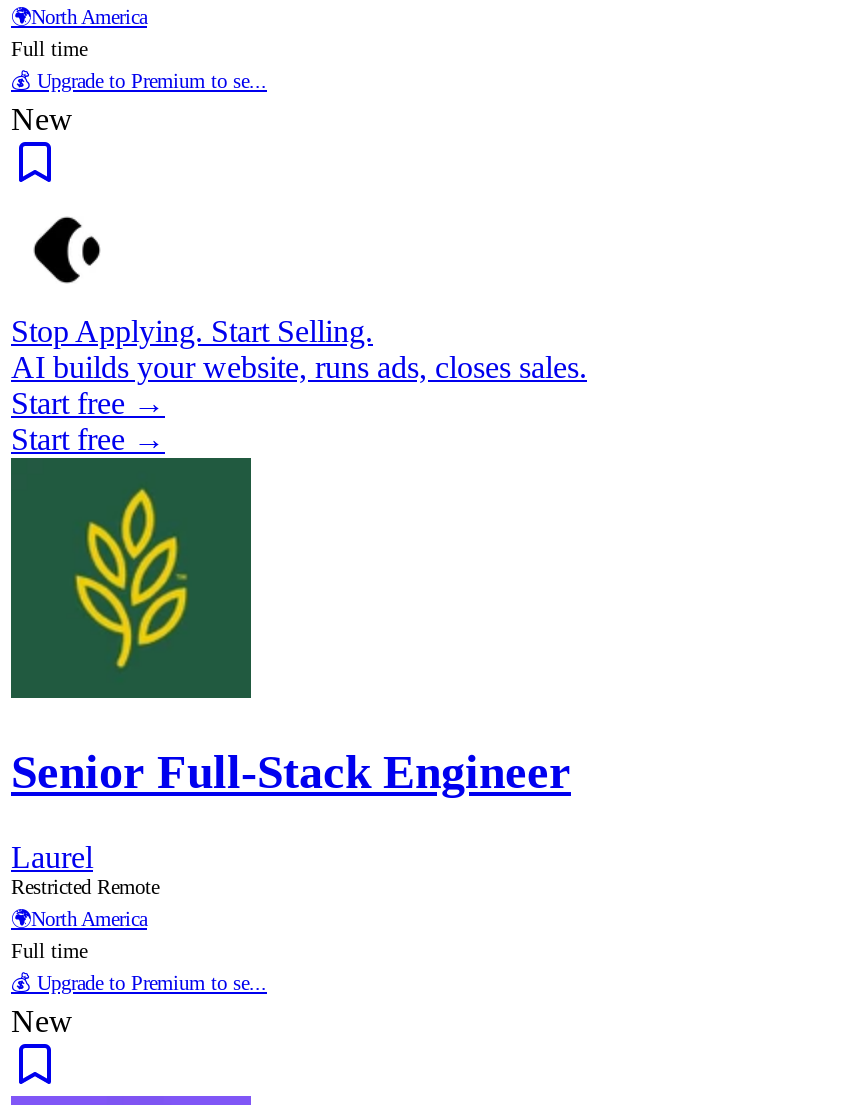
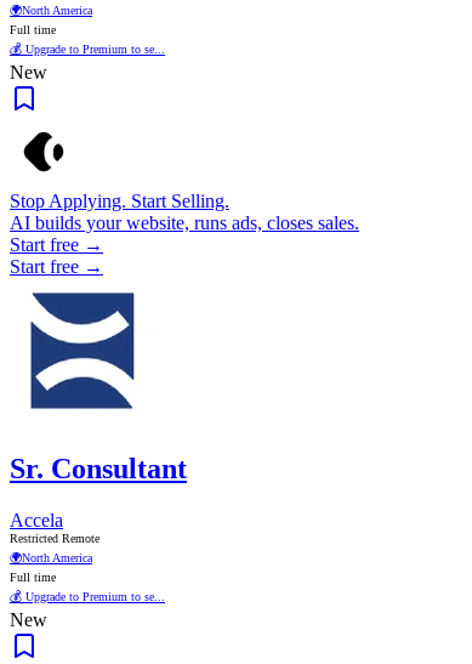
[9,456,571,798] [image] | Senior Full-Stack Engineer -> [10,278,187,485] [image] | Sr. Consultant
[11,840,93,874] Laurel -> [10,510,63,531] Accela

